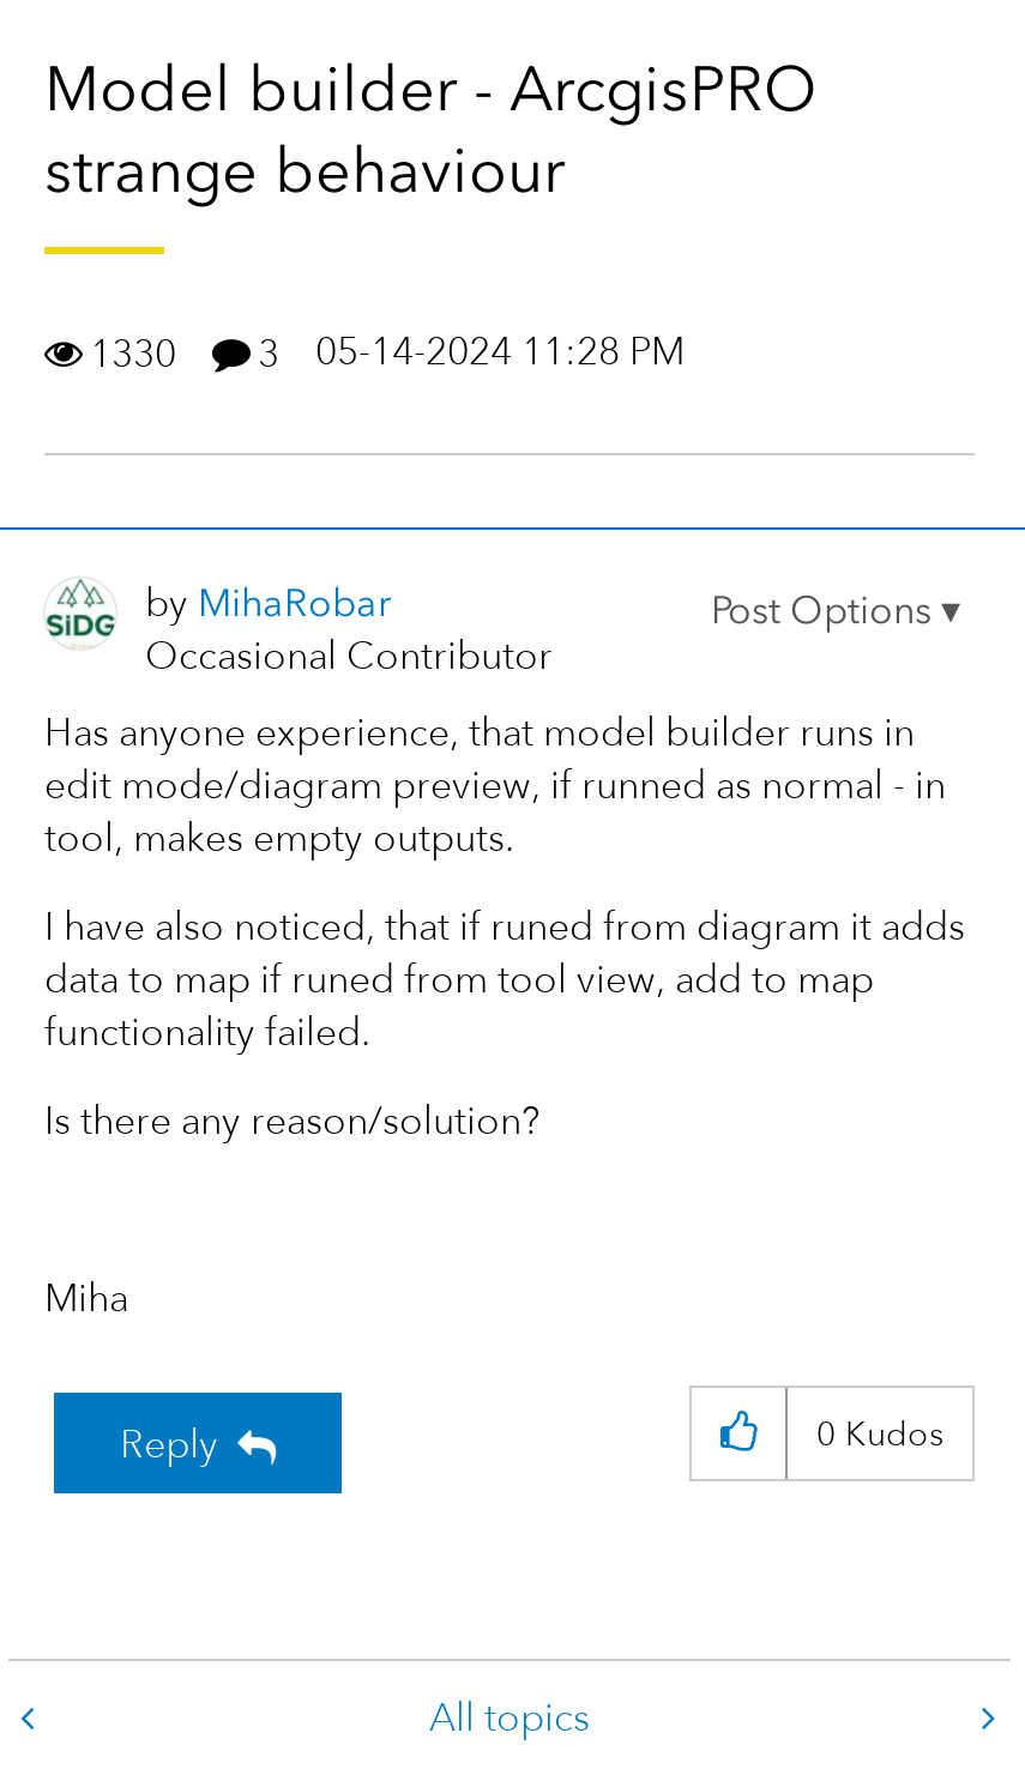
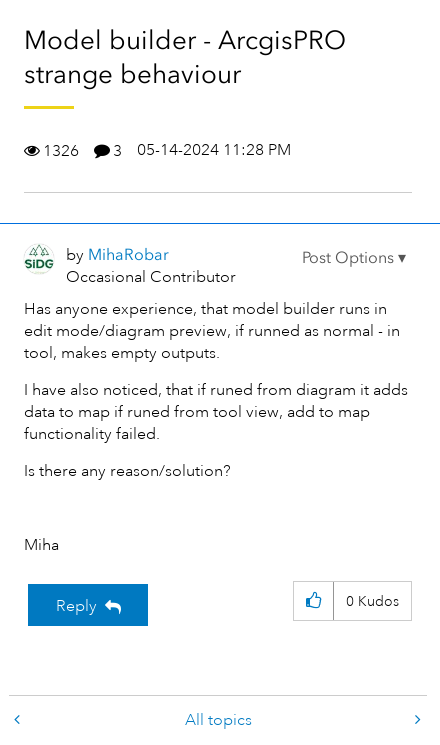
[90,328,685,379] 1330 3 05-14-2024 11:28 PM -> [43,140,291,161] 1326 3 05-14-2024 11:28 PM

